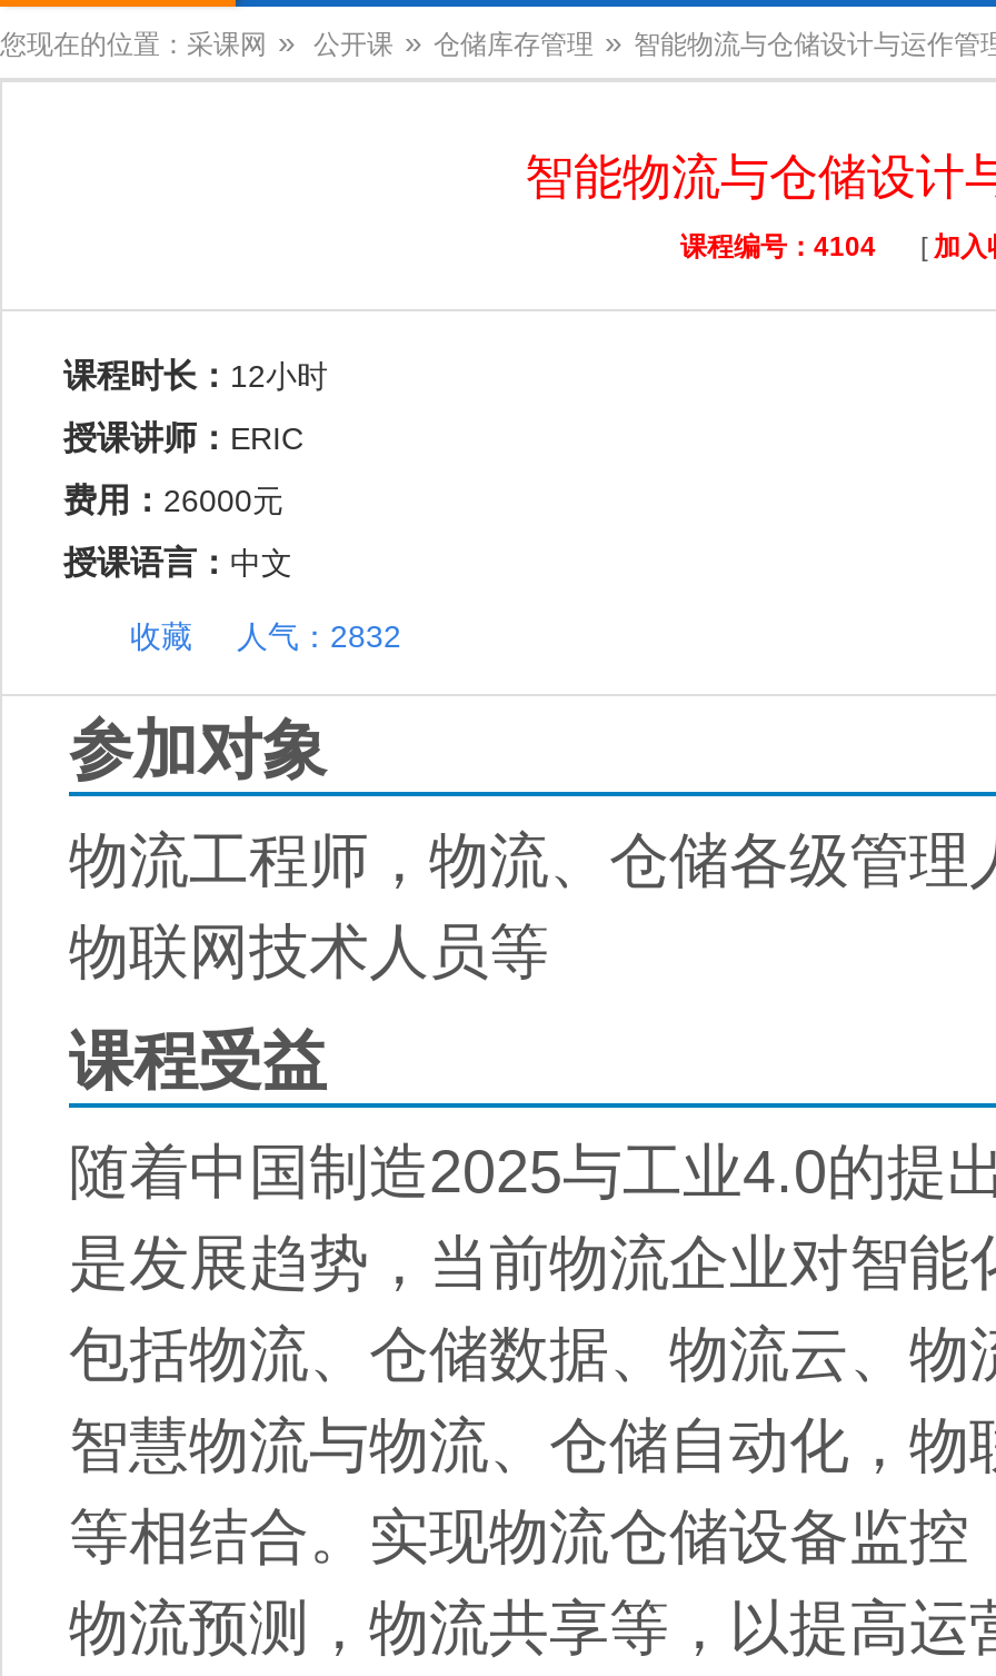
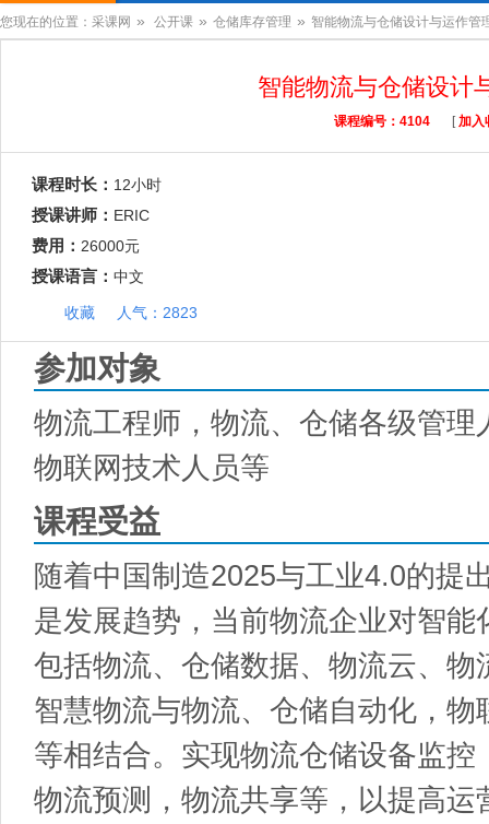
[130,618,401,654] 收藏 人气：2832 -> [64,304,197,321] 收藏 人气：2823

